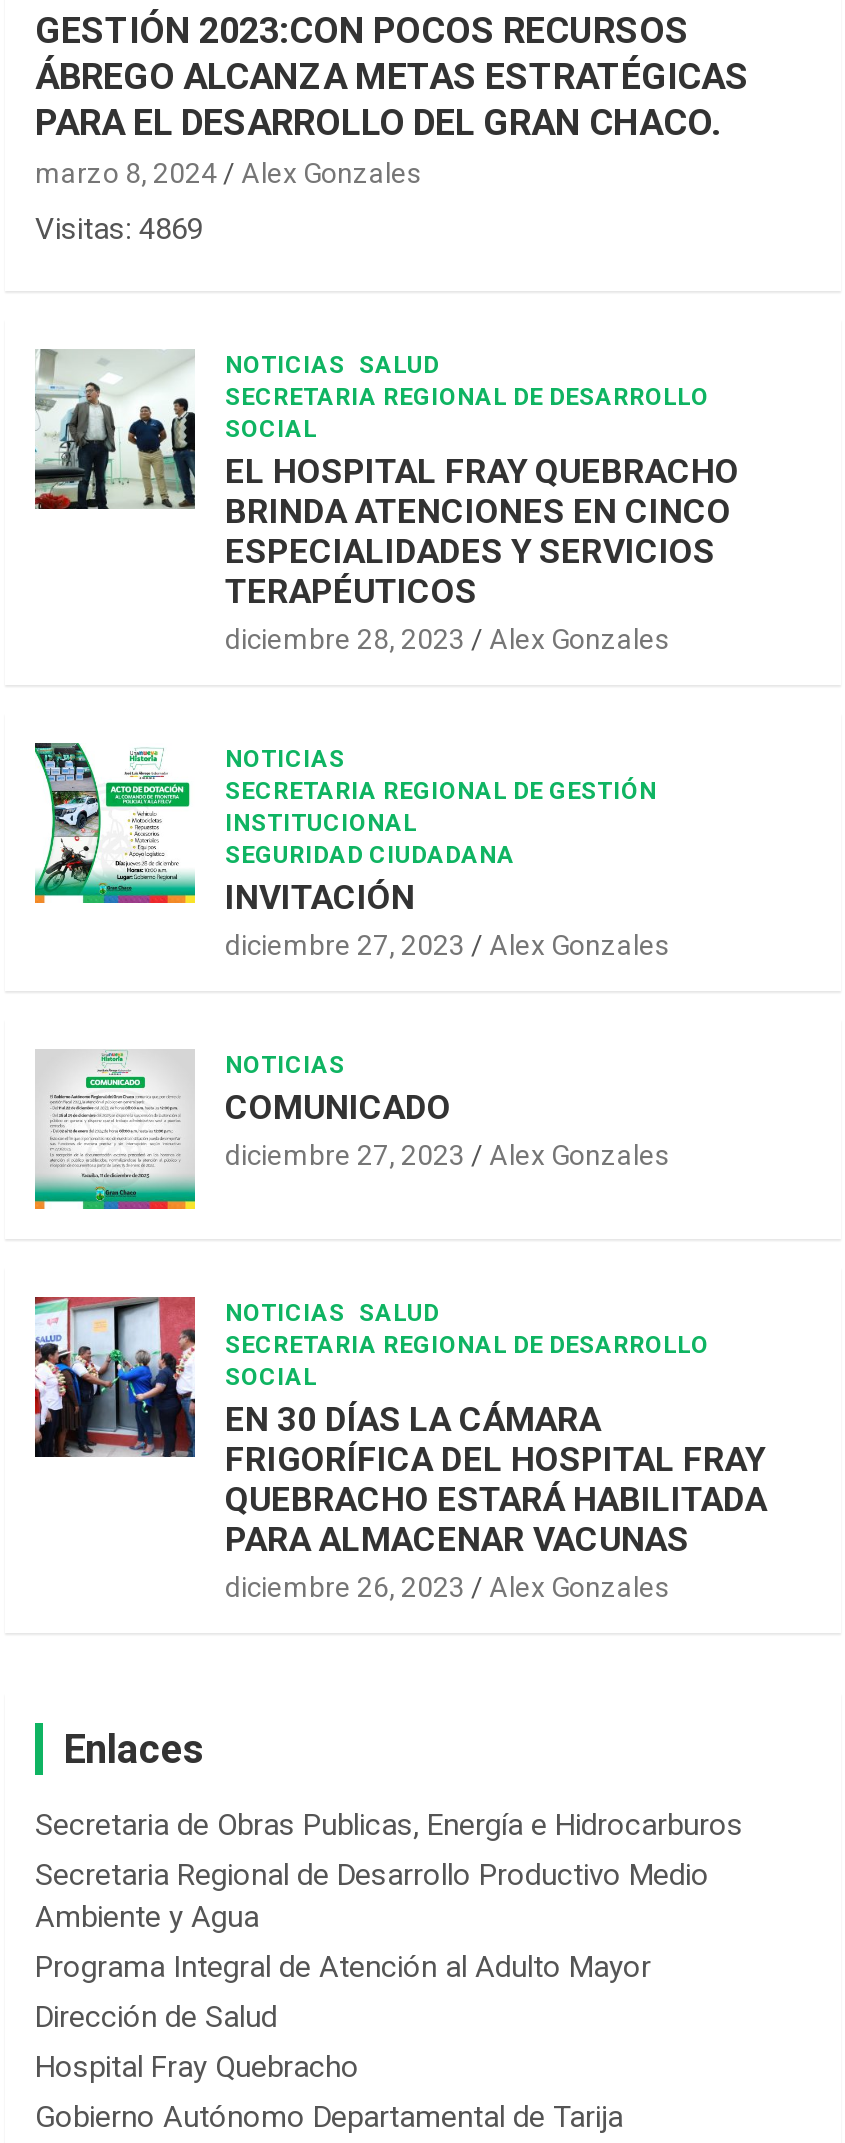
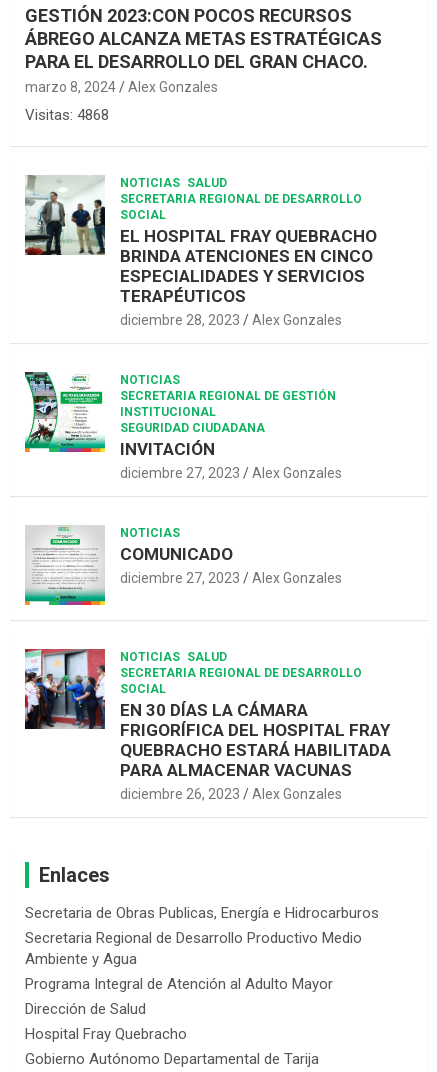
[35,211,203,247] Visitas: 4869 -> [25,106,109,124] Visitas: 4868

